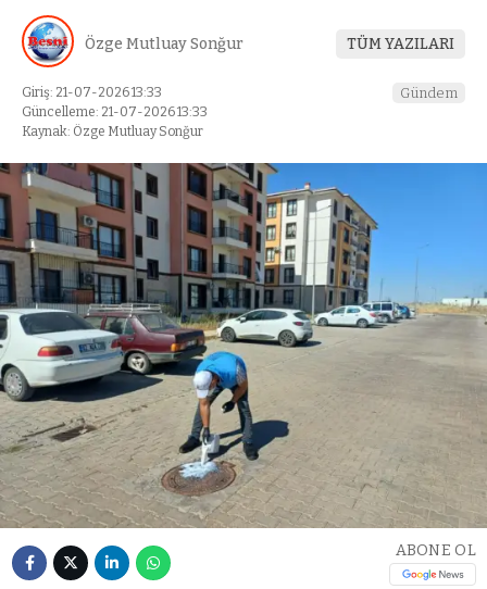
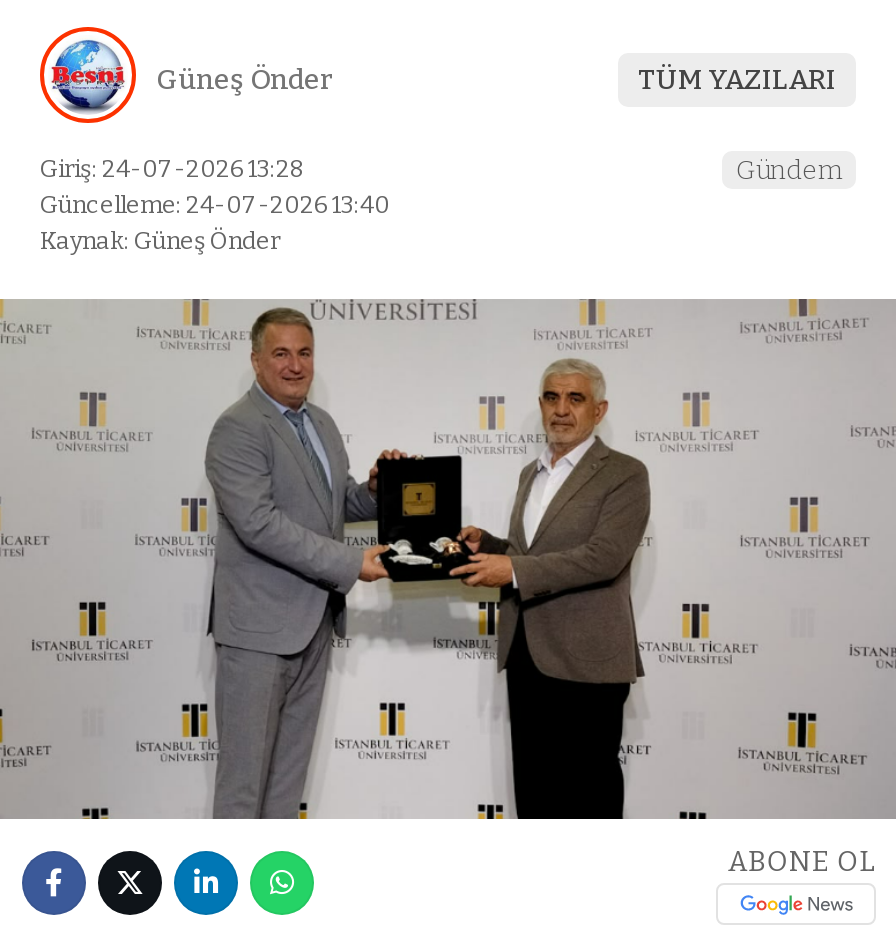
[85,35,243,53] Özge Mutluay Sonğur -> [156,63,334,97] Güneş Önder
[22,85,208,139] Giriş: 21-07-2026 13:33 | Güncelleme: 21-07-2026 13:33 | Kaynak: Özge Mutluay Sonğur -> [40,155,390,255] Giriş: 24-07-2026 13:28 | Güncelleme: 24-07-2026 13:40 | Kaynak: Güneş Önder
[3,162,484,528] [image] -> [6,297,890,821] [image]

